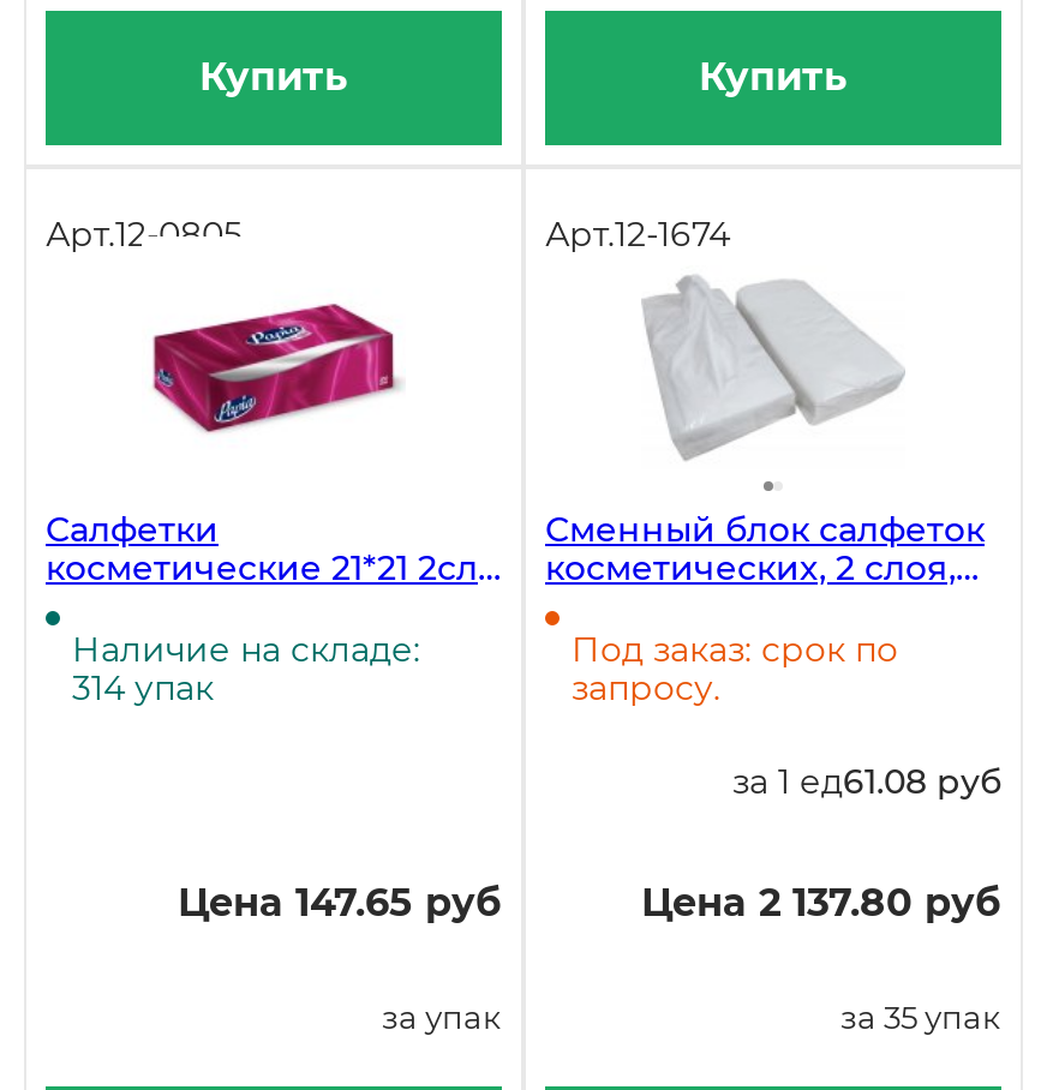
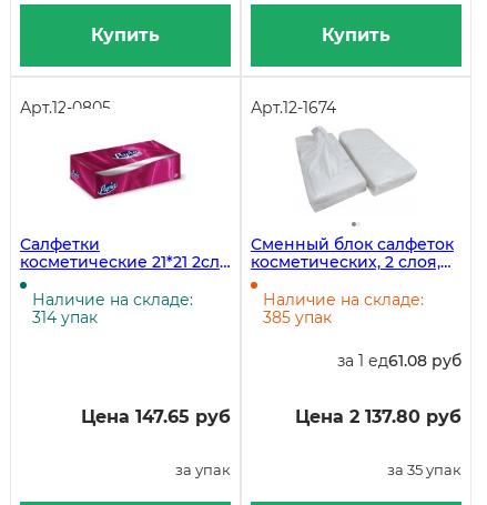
[572,628,898,709] Под заказ: срок по | запросу. -> [263,290,424,327] Наличие на складе: | 385 упак

